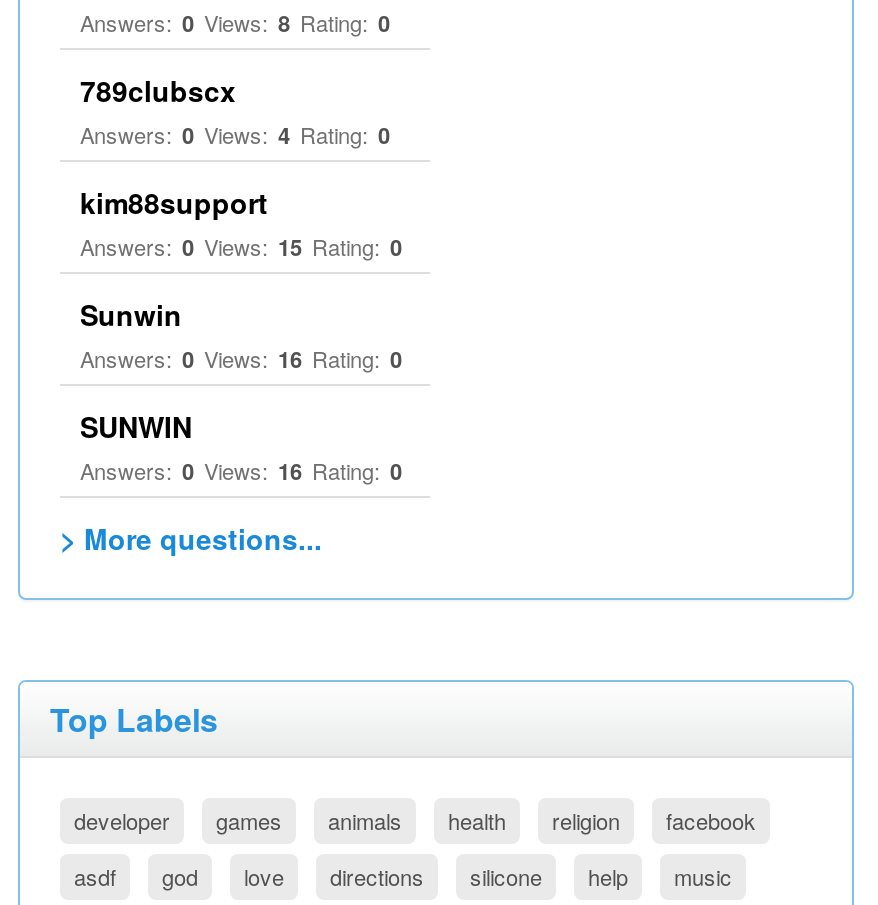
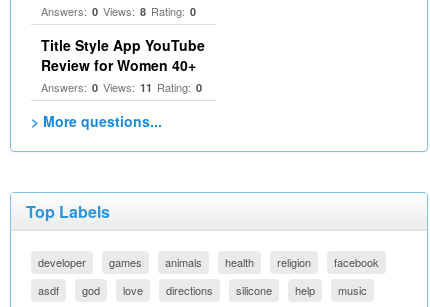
[80,70,402,486] 789clubscx | Answers: 0 Views: 4 Rating: 0 | kim88support | Answers: 0 Views: 15 Rating: 0 | Sunwin | Answers: 0 Views: 16 Rating: 0 | SUNWIN | Answers: 0 Views: 16 Rating: 0 -> [41,35,205,95] Title Style App YouTube | Review for Women 40+ | Answers: 0 Views: 11 Rating: 0

